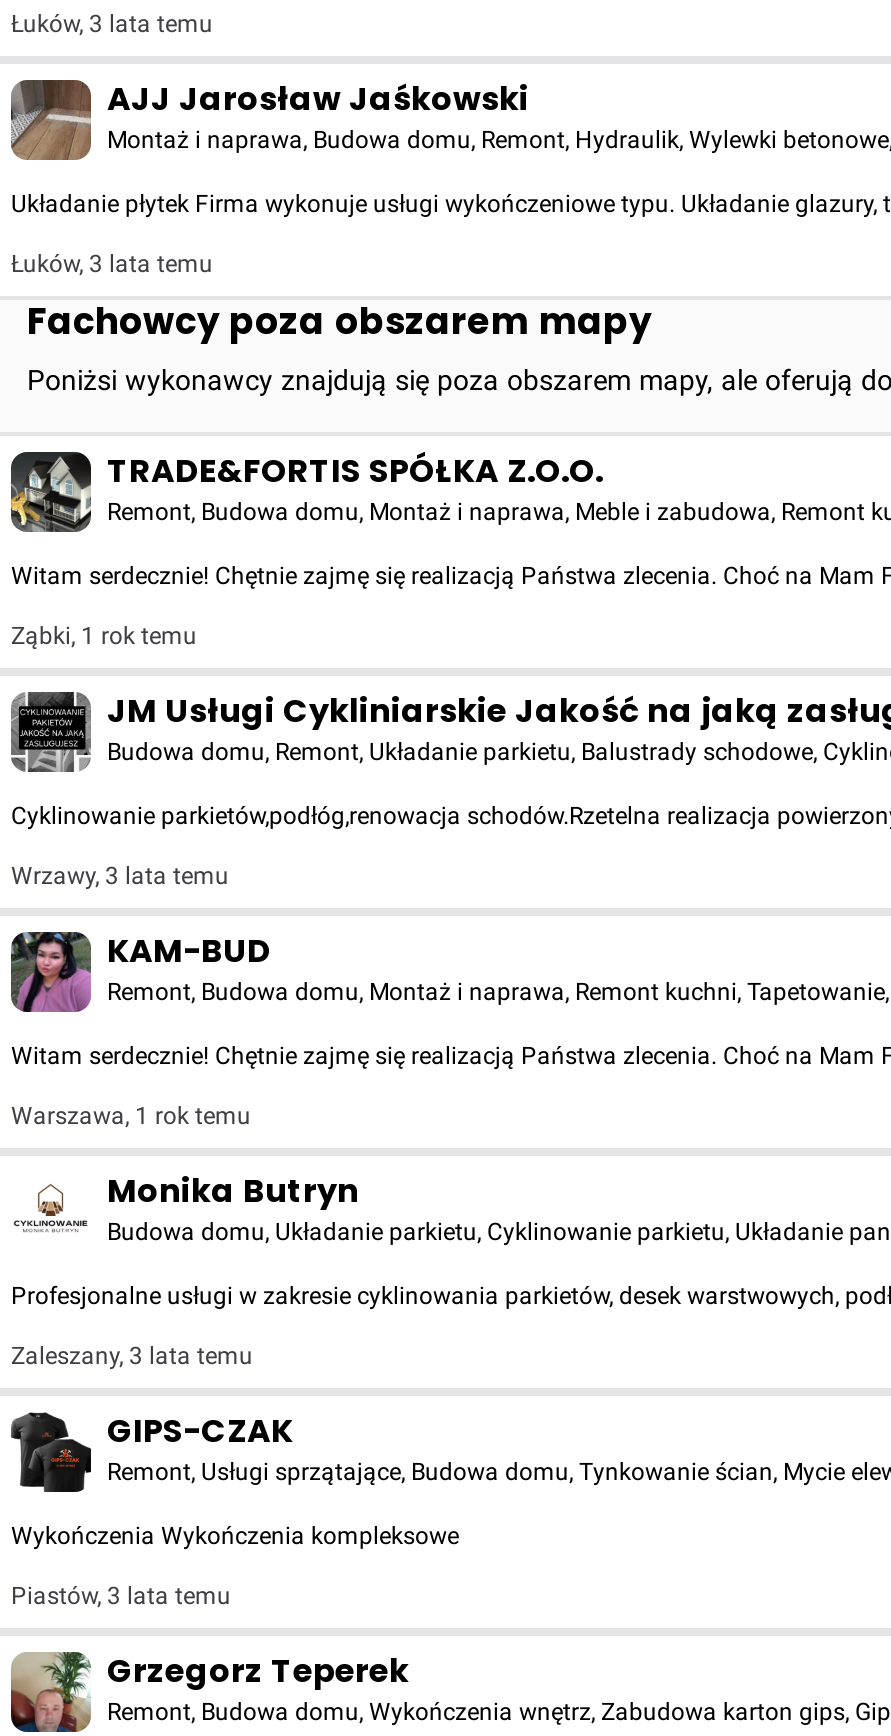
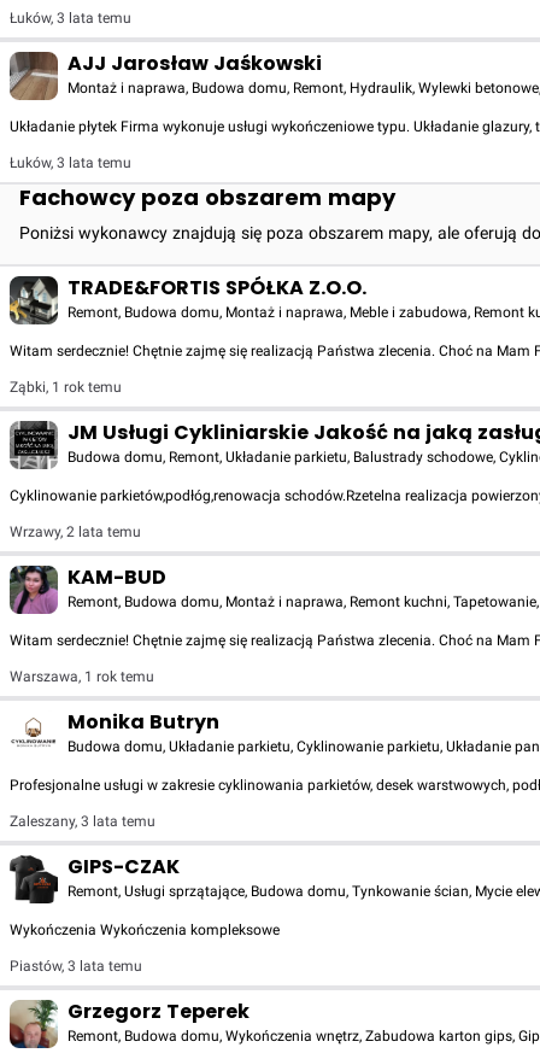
[11,862,229,890] Wrzawy, 3 lata temu -> [10,523,141,540] Wrzawy, 2 lata temu

